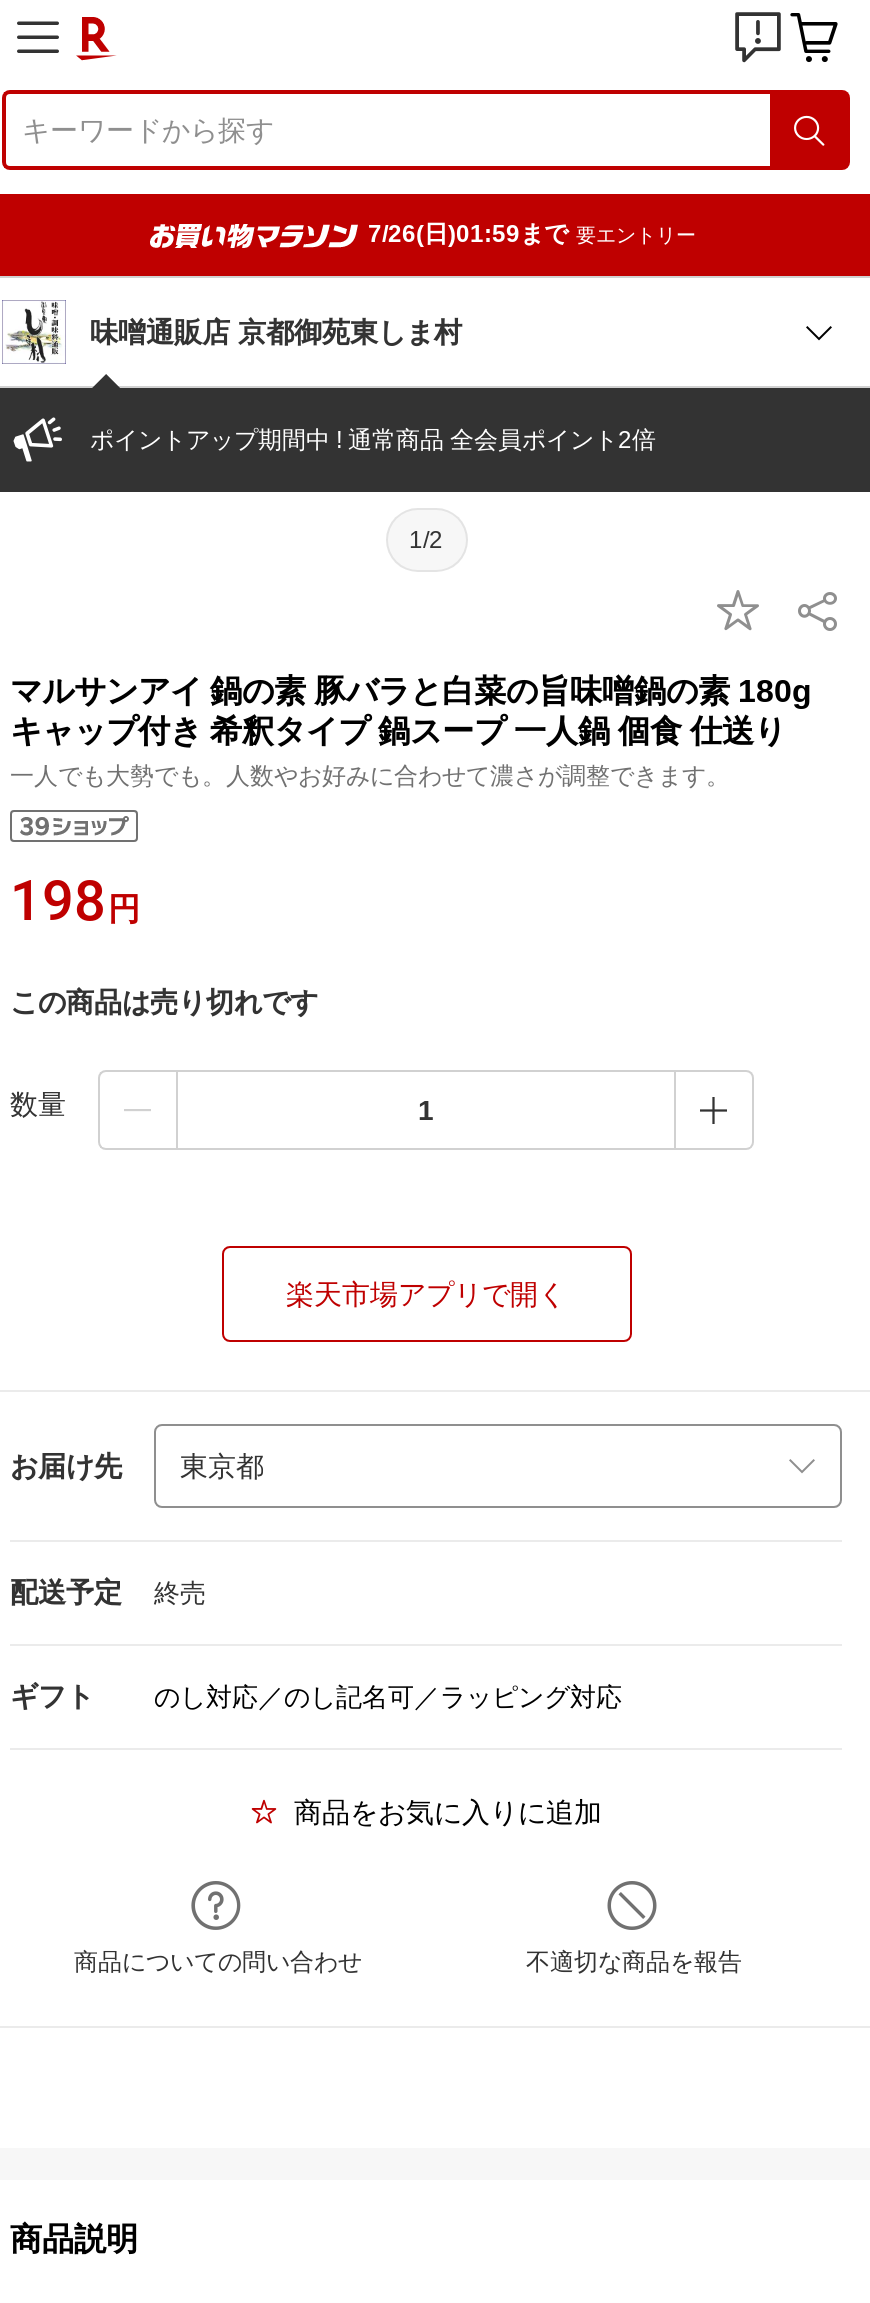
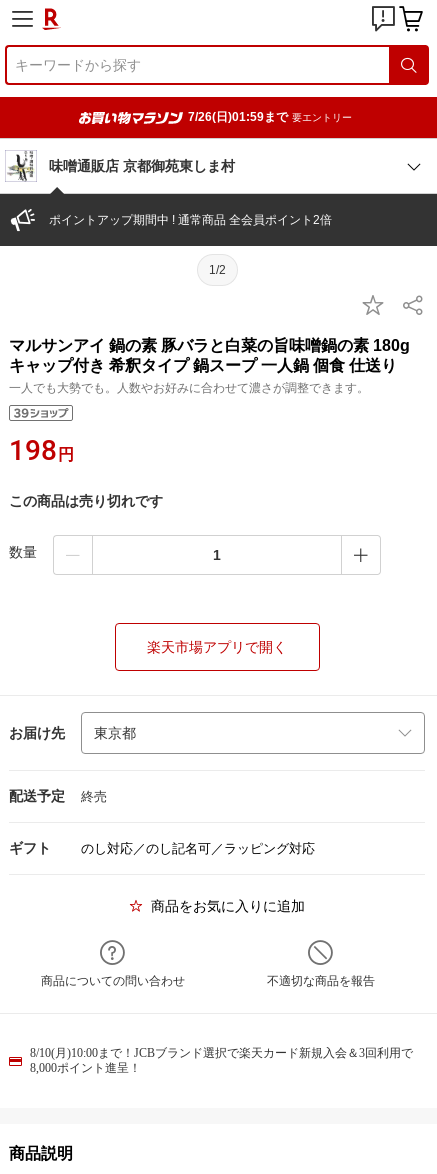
none -> [30,1046,413,1075] 8/10(月)10:00まで！JCBブランド選択で楽天カード新規入会＆3回利用で | 8,000ポイント進呈！

